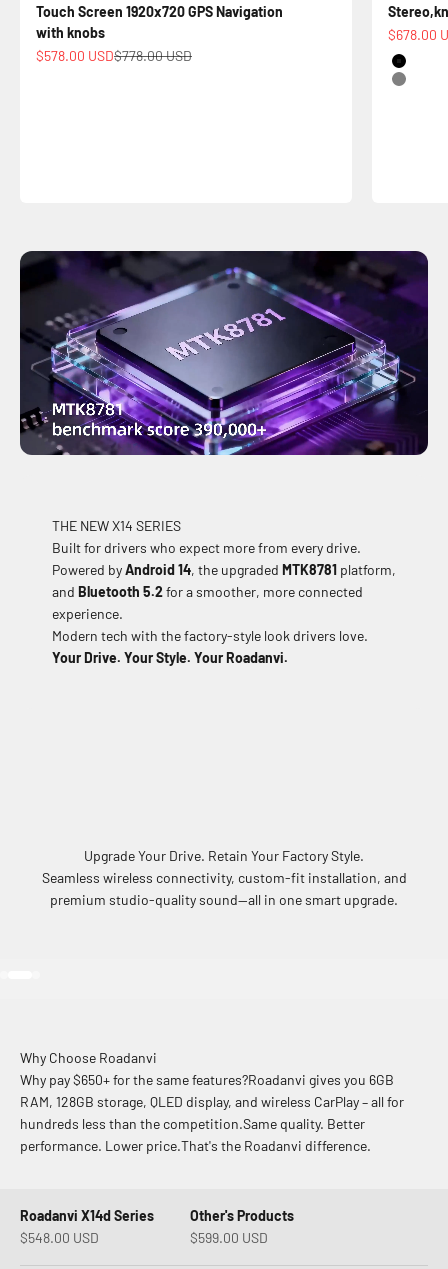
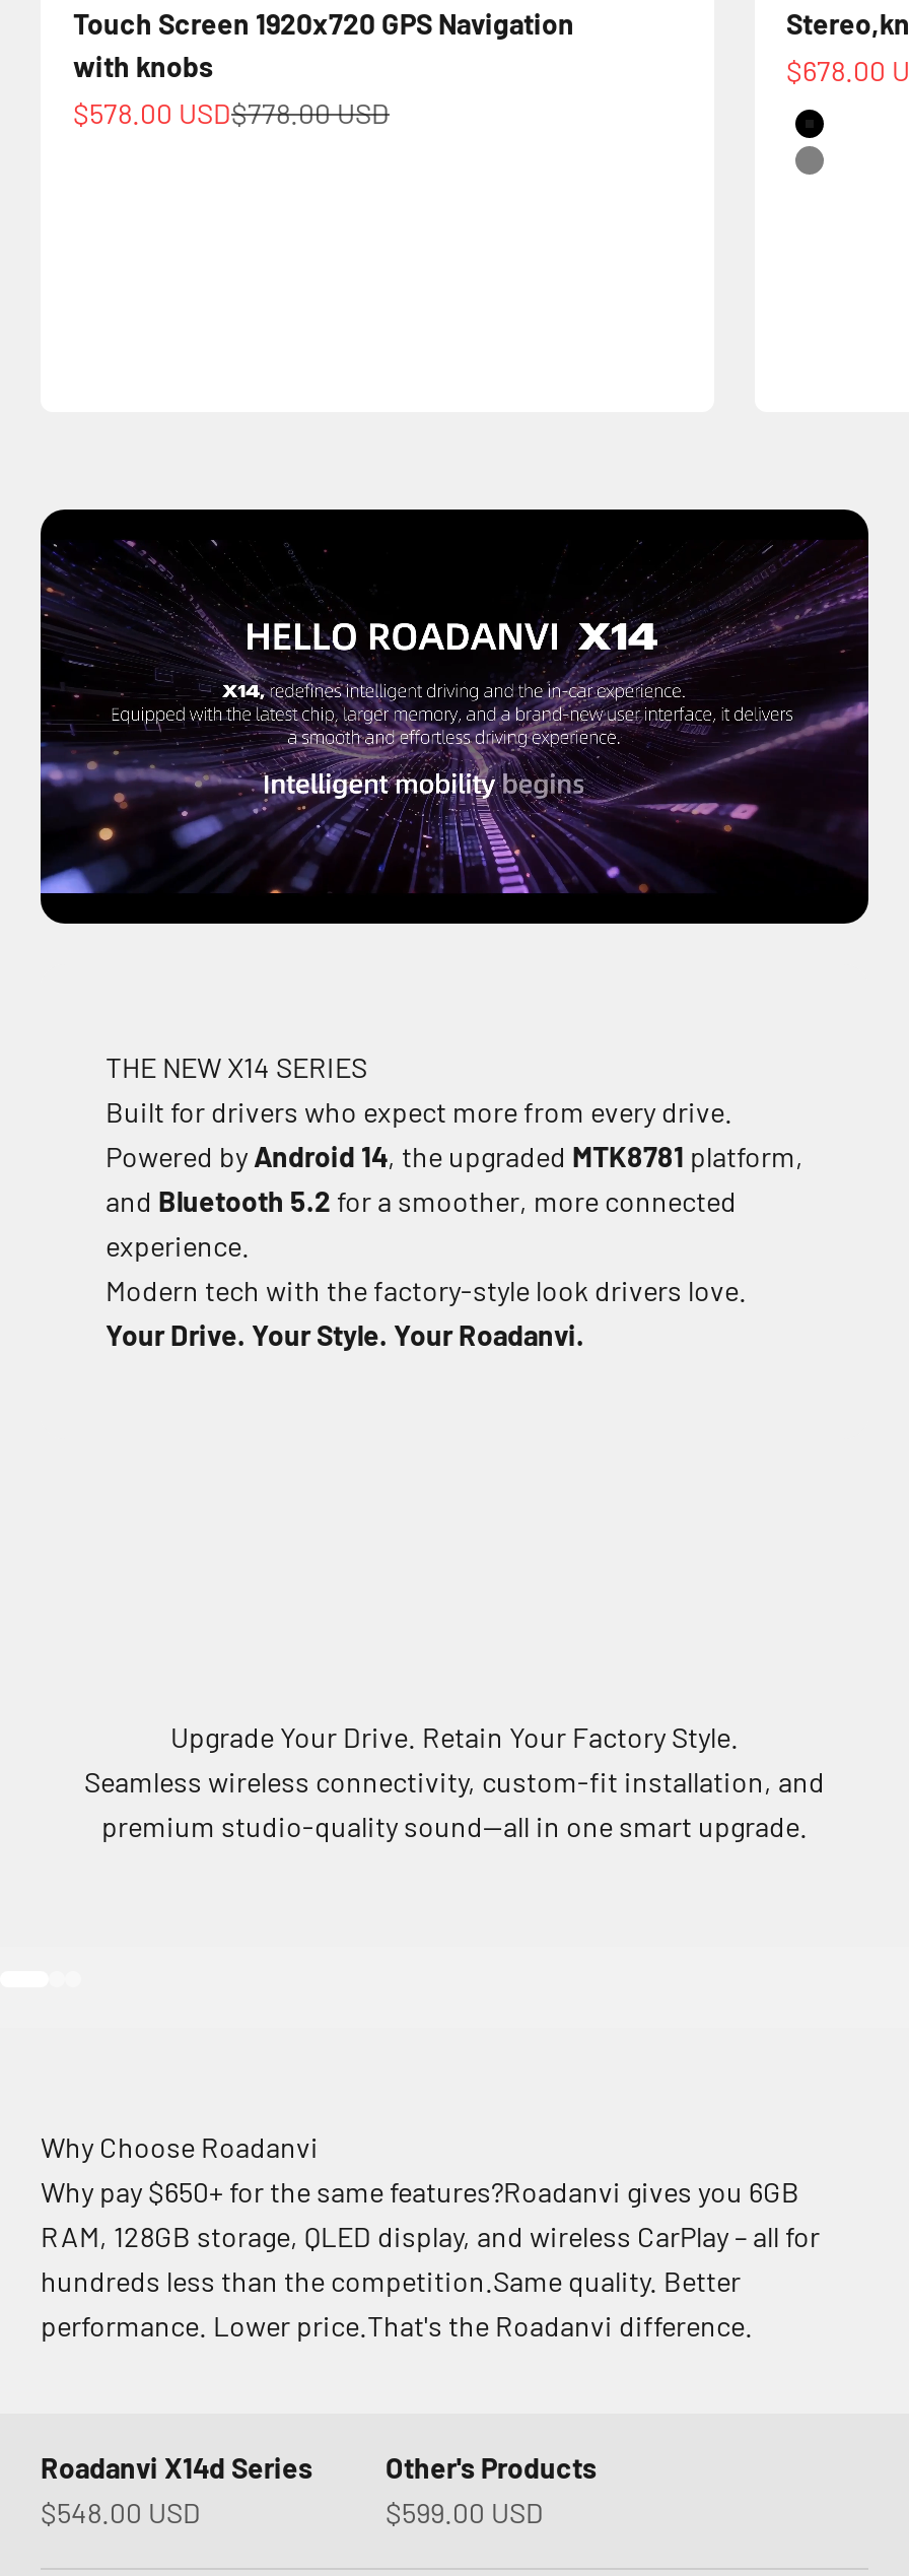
[19,251,429,456] [image] -> [39,510,870,926] [image]

